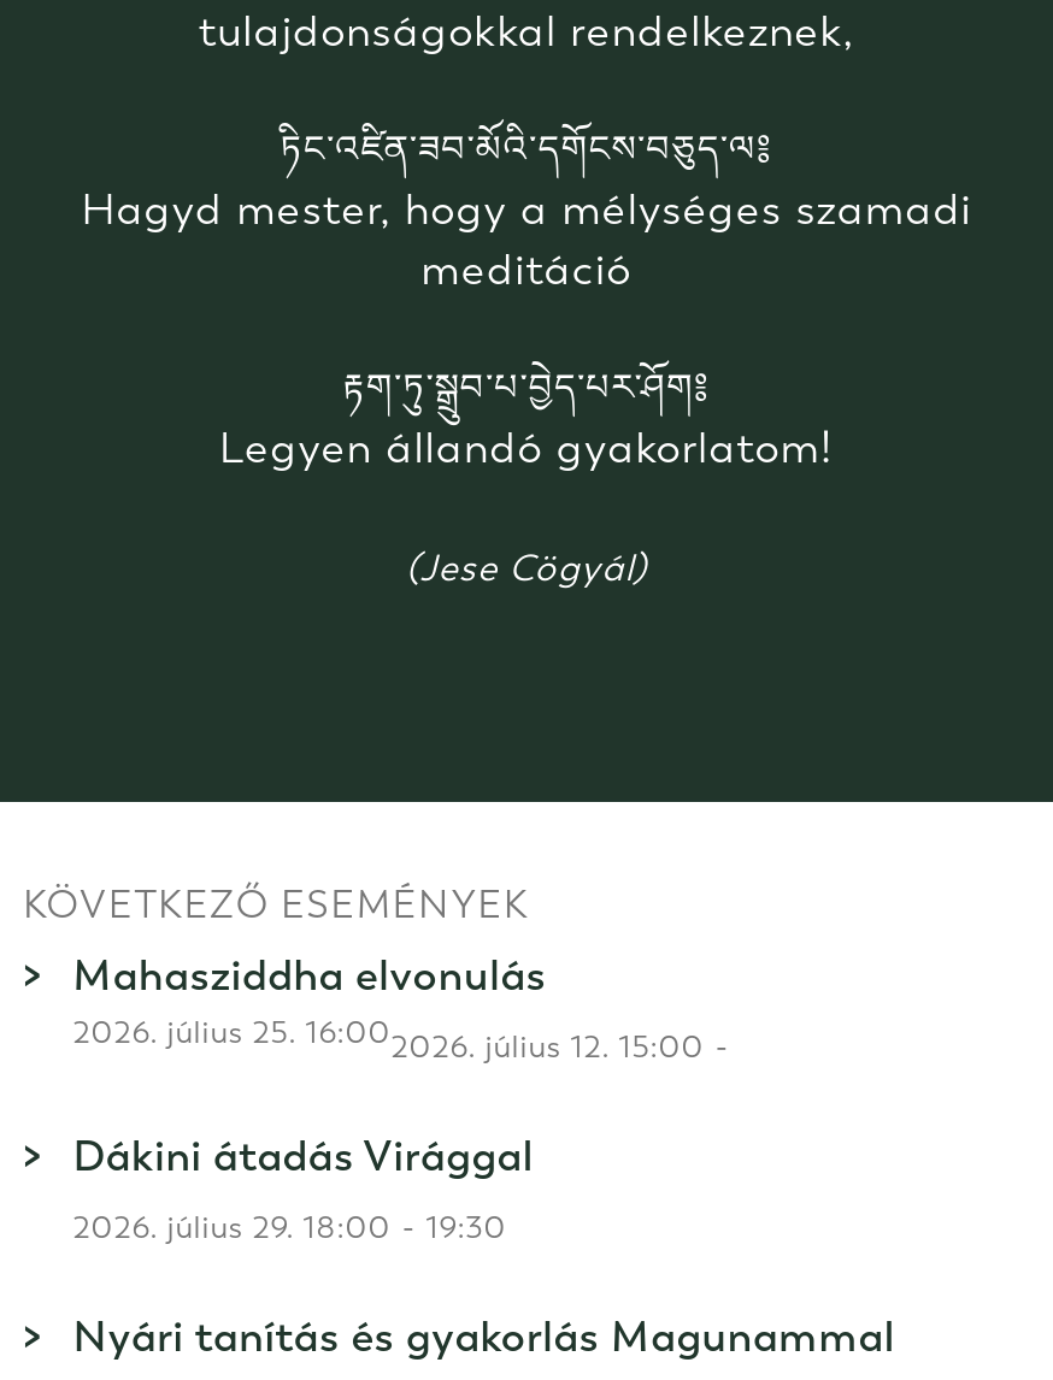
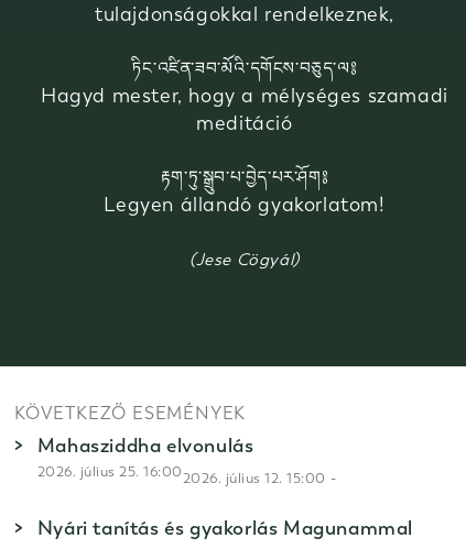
[73,1129,534,1247] Dákini átadás Virággal | 2026. július 29. 18:00 - 19:30 -> none

